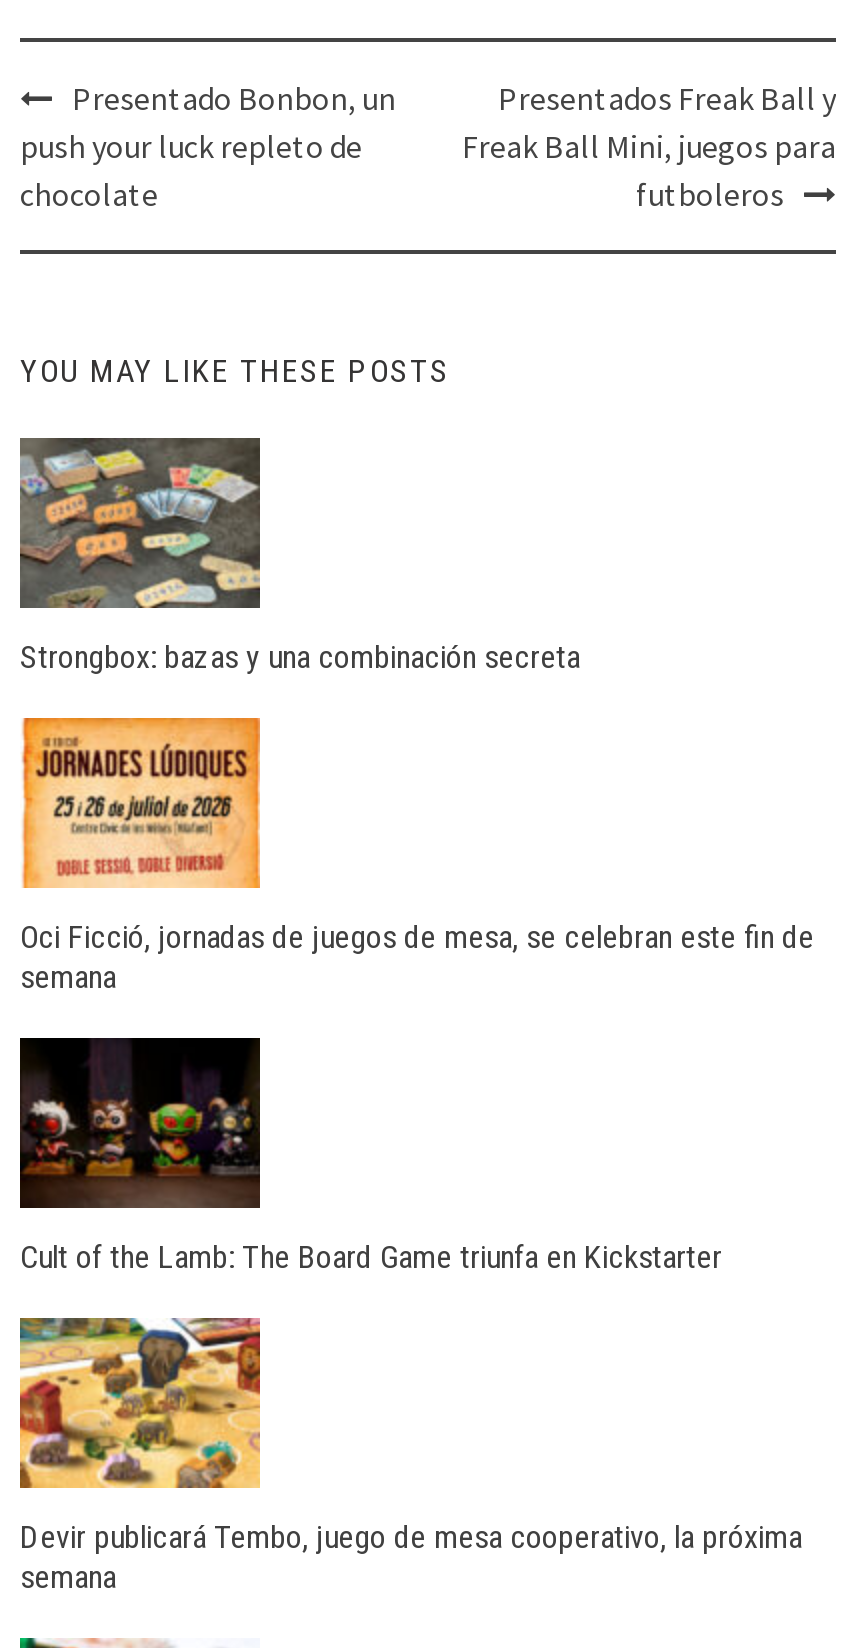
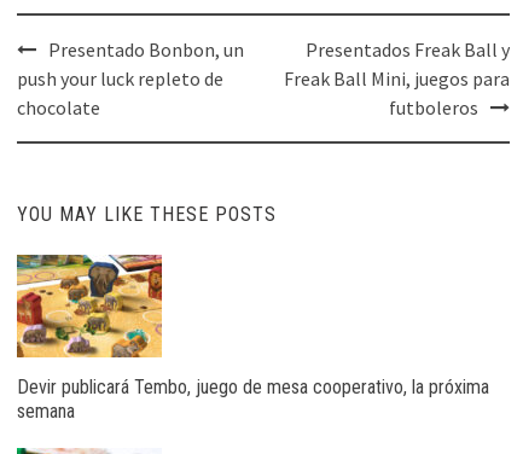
[18,436,580,675] [image] | Strongbox: bazas y una combinación secreta -> none
[20,716,814,995] [image] | Oci Ficció, jornadas de juegos de mesa, se celebran este fin de | semana -> none
[18,1036,722,1275] [image] | Cult of the Lamb: The Board Game triunfa en Kickstarter -> none

